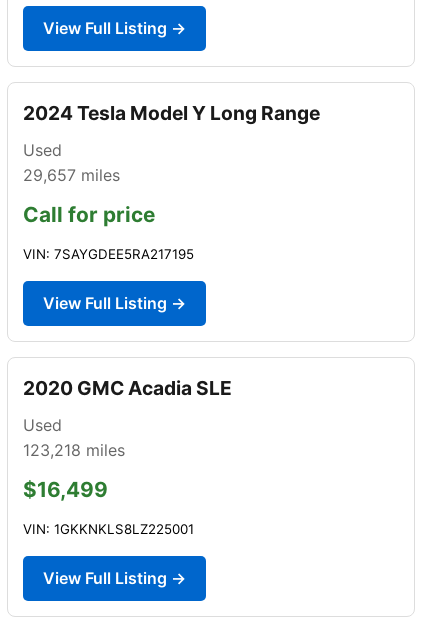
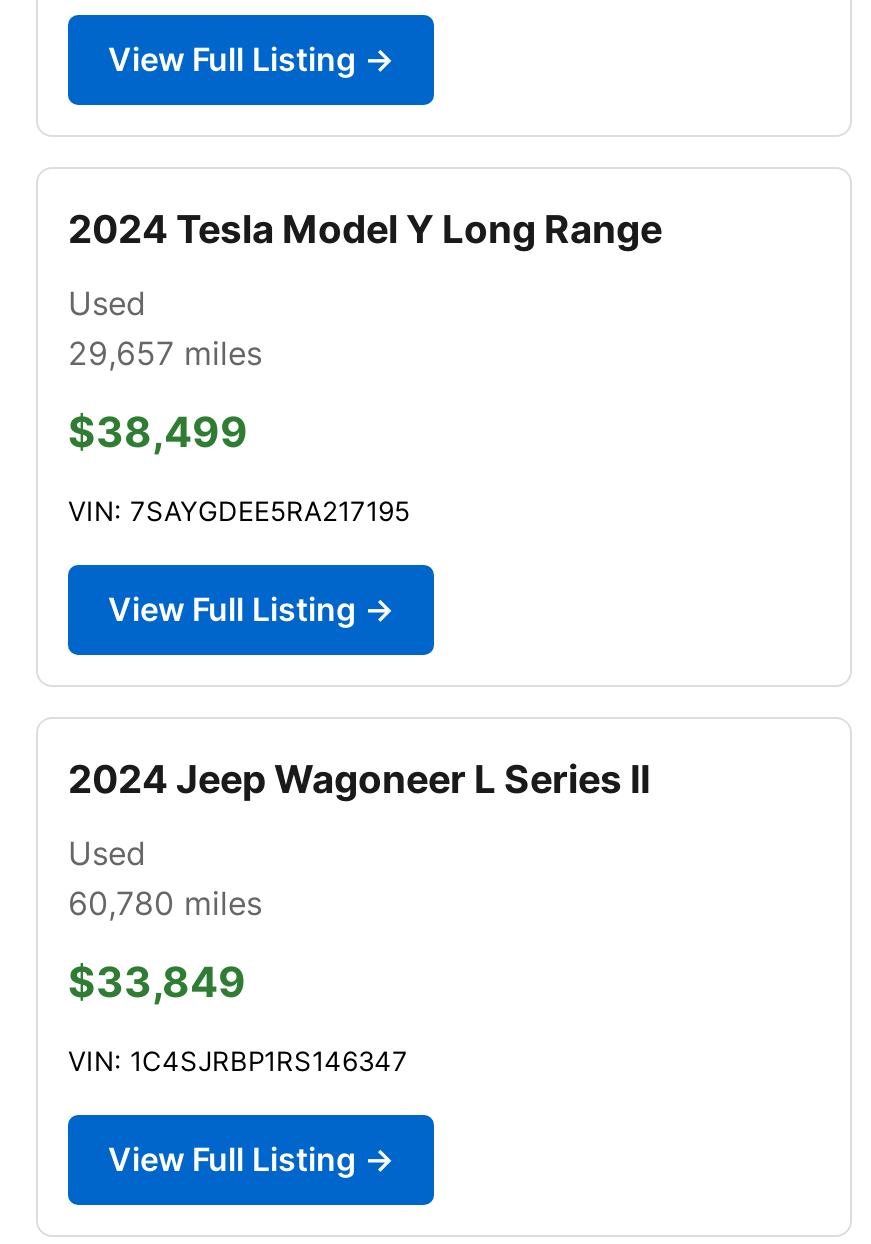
[23,202,155,227] Call for price -> [68,407,248,457] $38,499
[23,376,232,400] 2020 GMC Acadia SLE -> [68,755,650,803] 2024 Jeep Wagoneer L Series II
[23,440,125,460] 123,218 miles -> [68,883,262,923] 60,780 miles
[23,477,108,502] $16,499 -> [68,957,246,1007] $33,849
[23,521,194,537] VIN: 1GKKNKLS8LZ225001 -> [68,1045,408,1077] VIN: 1C4SJRBP1RS146347

